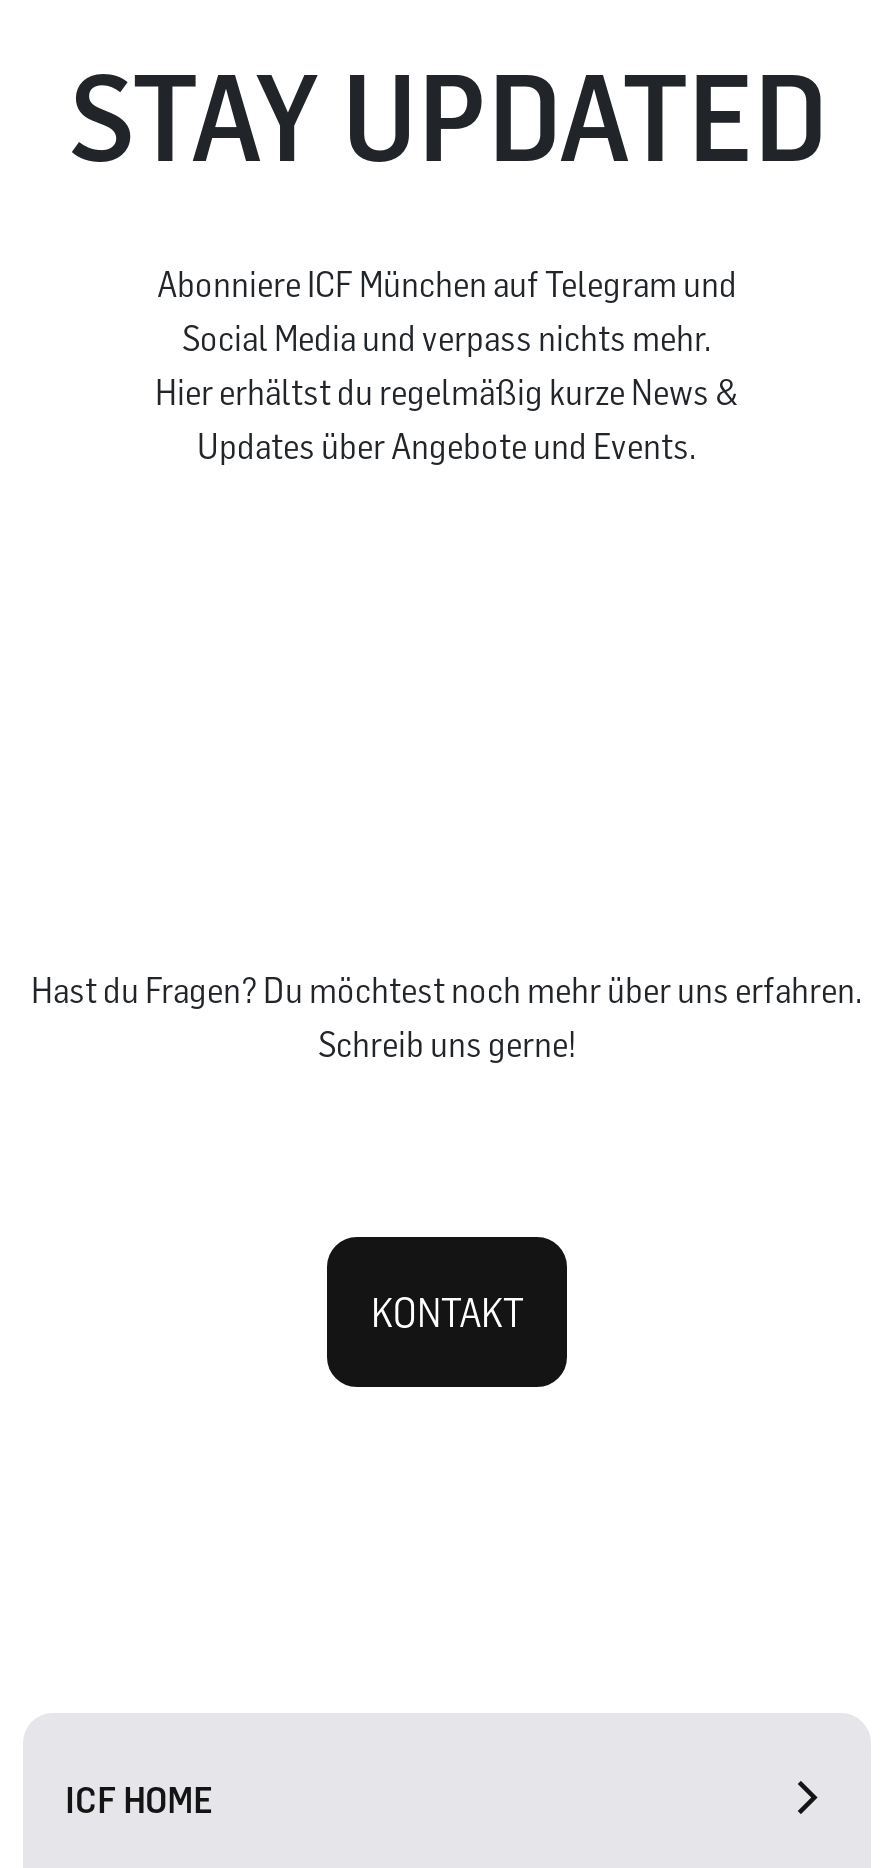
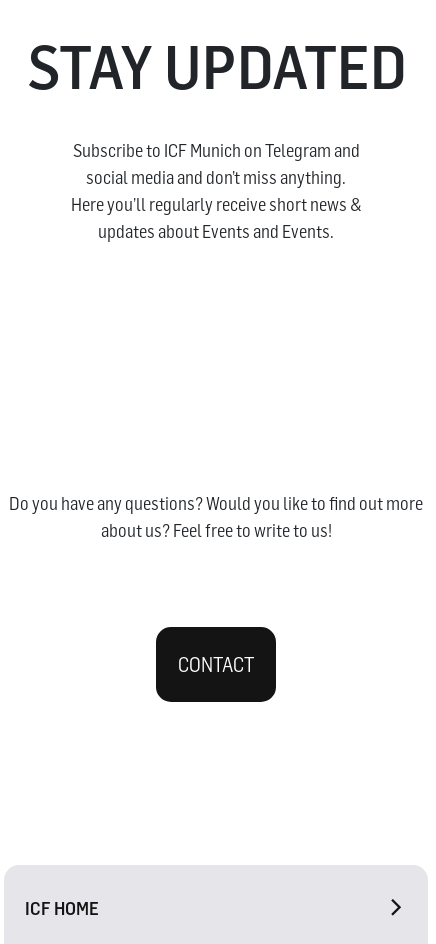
[155,263,739,467] Abonniere ICF München auf Telegram und | Social Media und verpass nichts mehr. | Hier erhältst du regelmäßig kurze News & | Updates über Angebote und Events. -> [70,140,361,242] Subscribe to ICF Munich on Telegram and | social media and don’t miss anything. | Here you’ll regularly receive short news & | updates about Events and Events.
[31,969,863,1065] Hast du Fragen? Du möchtest noch mehr über uns erfahren. | Schreib uns gerne! -> [9,493,423,541] Do you have any questions? Would you like to find out more | about us? Feel free to write to us!
[371,1288,523,1336] KONTAKT -> [178,652,254,676] CONTACT

